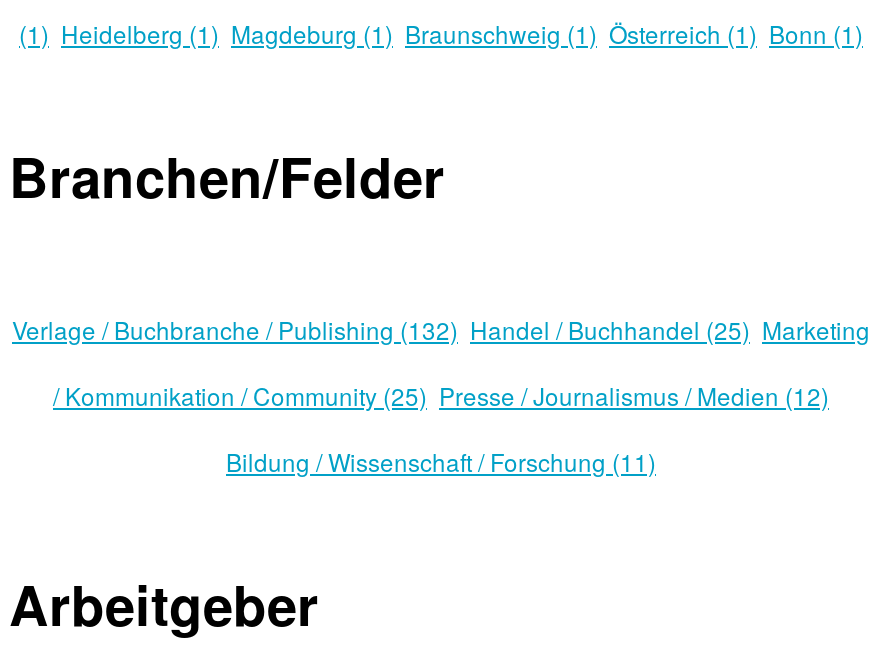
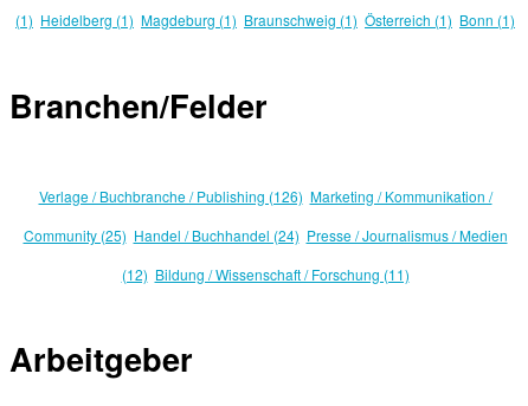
[12,311,870,345] Verlage / Buchbranche / Publishing (132) Handel / Buchhandel (25) Marketing -> [38,185,492,206] Verlage / Buchbranche / Publishing (126) Marketing / Kommunikation /
[53,377,829,411] / Kommunikation / Community (25) Presse / Journalismus / Medien (12) -> [23,225,507,245] Community (25) Handel / Buchhandel (24) Presse / Journalismus / Medien
[226,443,656,477] Bildung / Wissenschaft / Forschung (11) -> [121,264,409,284] (12) Bildung / Wissenschaft / Forschung (11)

